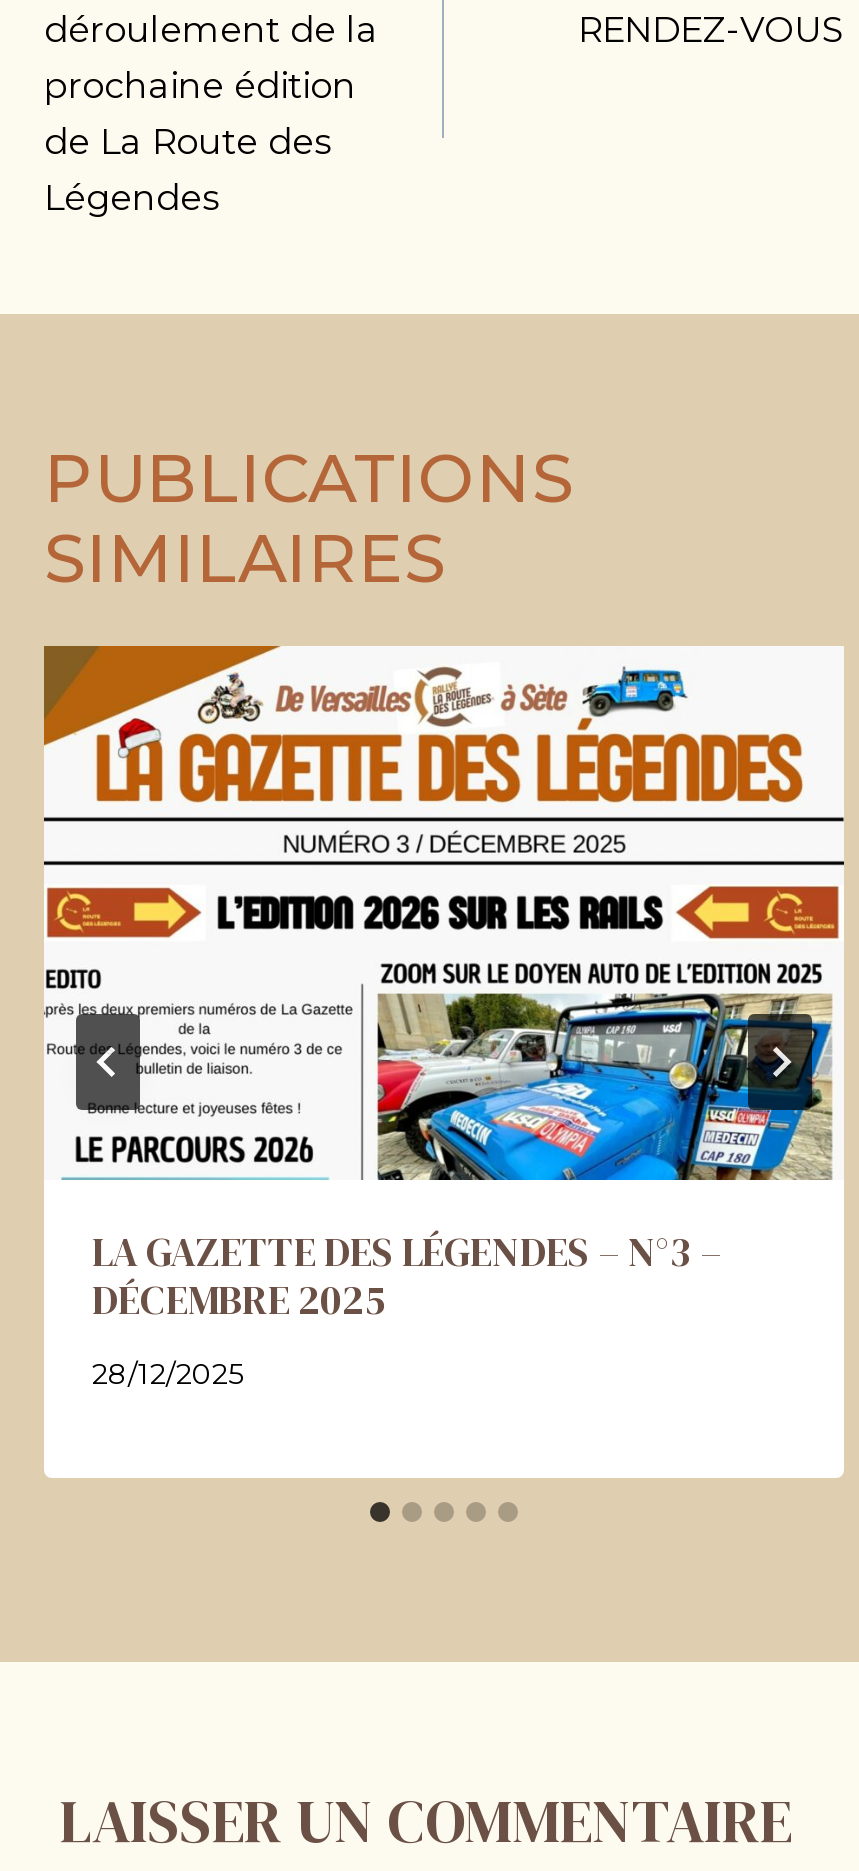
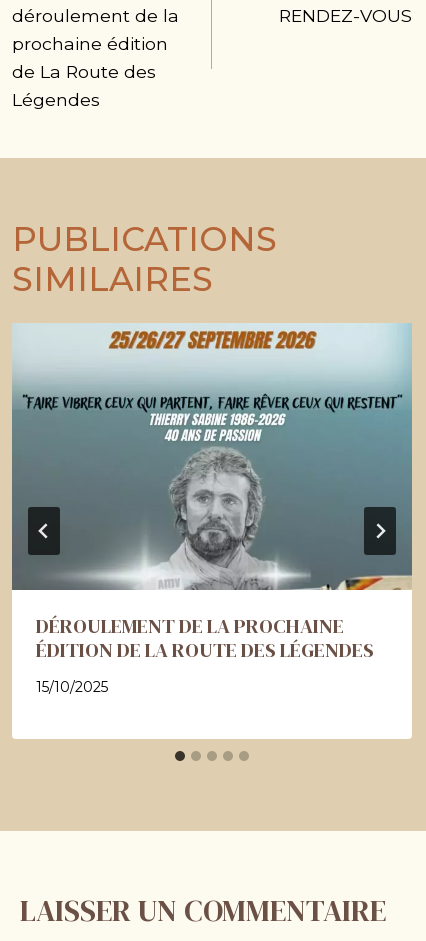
[42,644,844,1328] [image] | LA GAZETTE DES LÉGENDES – N°3 – | DÉCEMBRE 2025 -> [11,322,413,664] [image] | DÉROULEMENT DE LA PROCHAINE | ÉDITION DE LA ROUTE DES LÉGENDES
[92,1356,242,1392] 28/12/2025 -> [36,678,108,696] 15/10/2025

